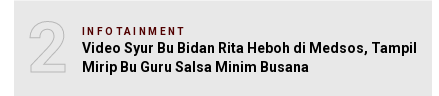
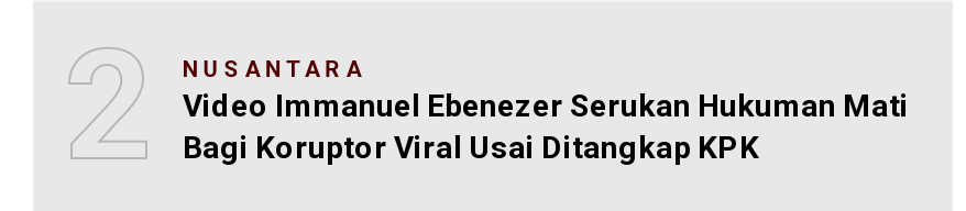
[82,26,417,75] INFOTAINMENT | Video Syur Bu Bidan Rita Heboh di Medsos, Tampil | Mirip Bu Guru Salsa Minim Busana -> [183,57,909,165] NUSANTARA | Video Immanuel Ebenezer Serukan Hukuman Mati | Bagi Koruptor Viral Usai Ditangkap KPK

